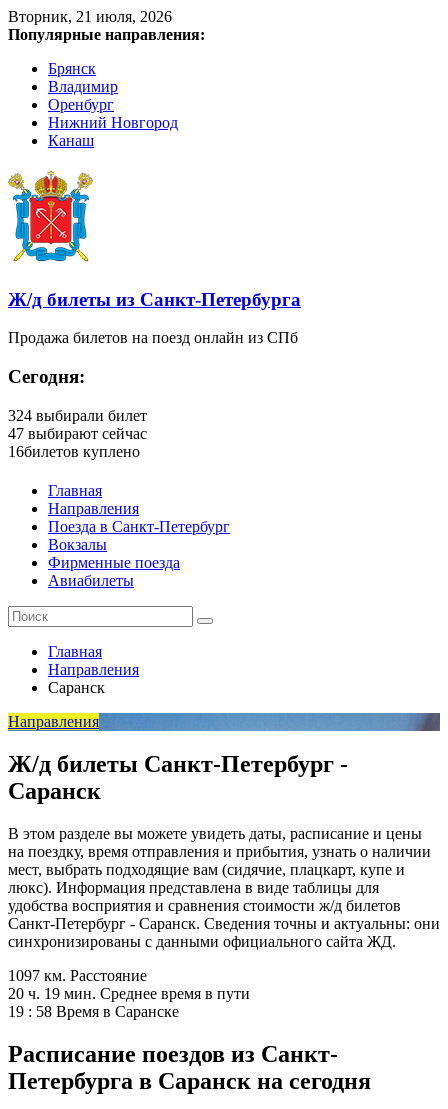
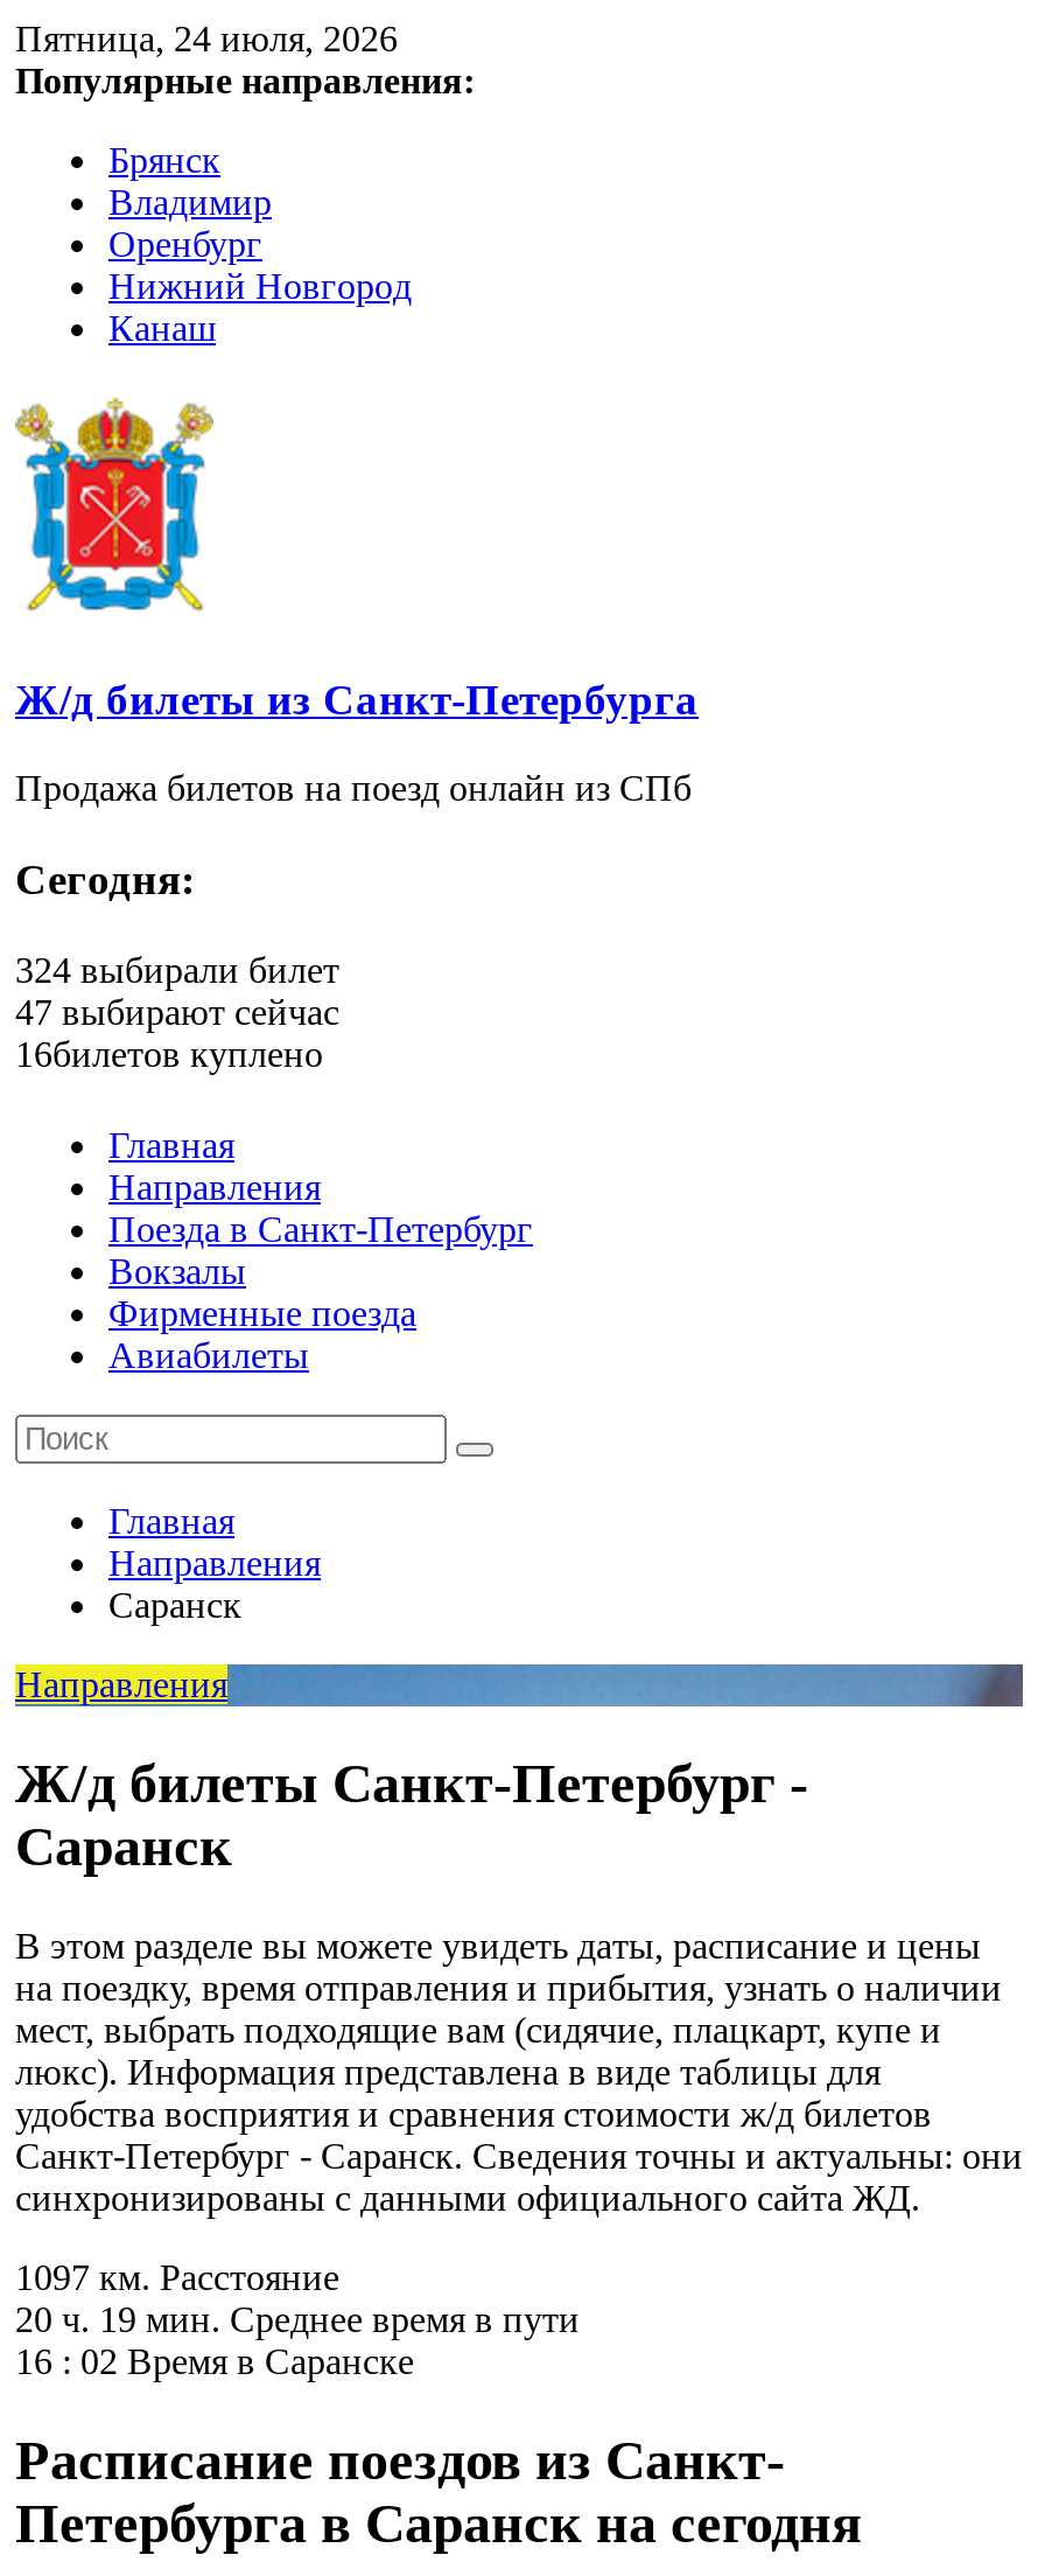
[8,8,172,25] Вторник, 21 июля, 2026 -> [15,19,398,58] Пятница, 24 июля, 2026
[8,1003,179,1020] 19 : 58 Время в Саранске -> [15,2341,414,2381] 16 : 02 Время в Саранске

